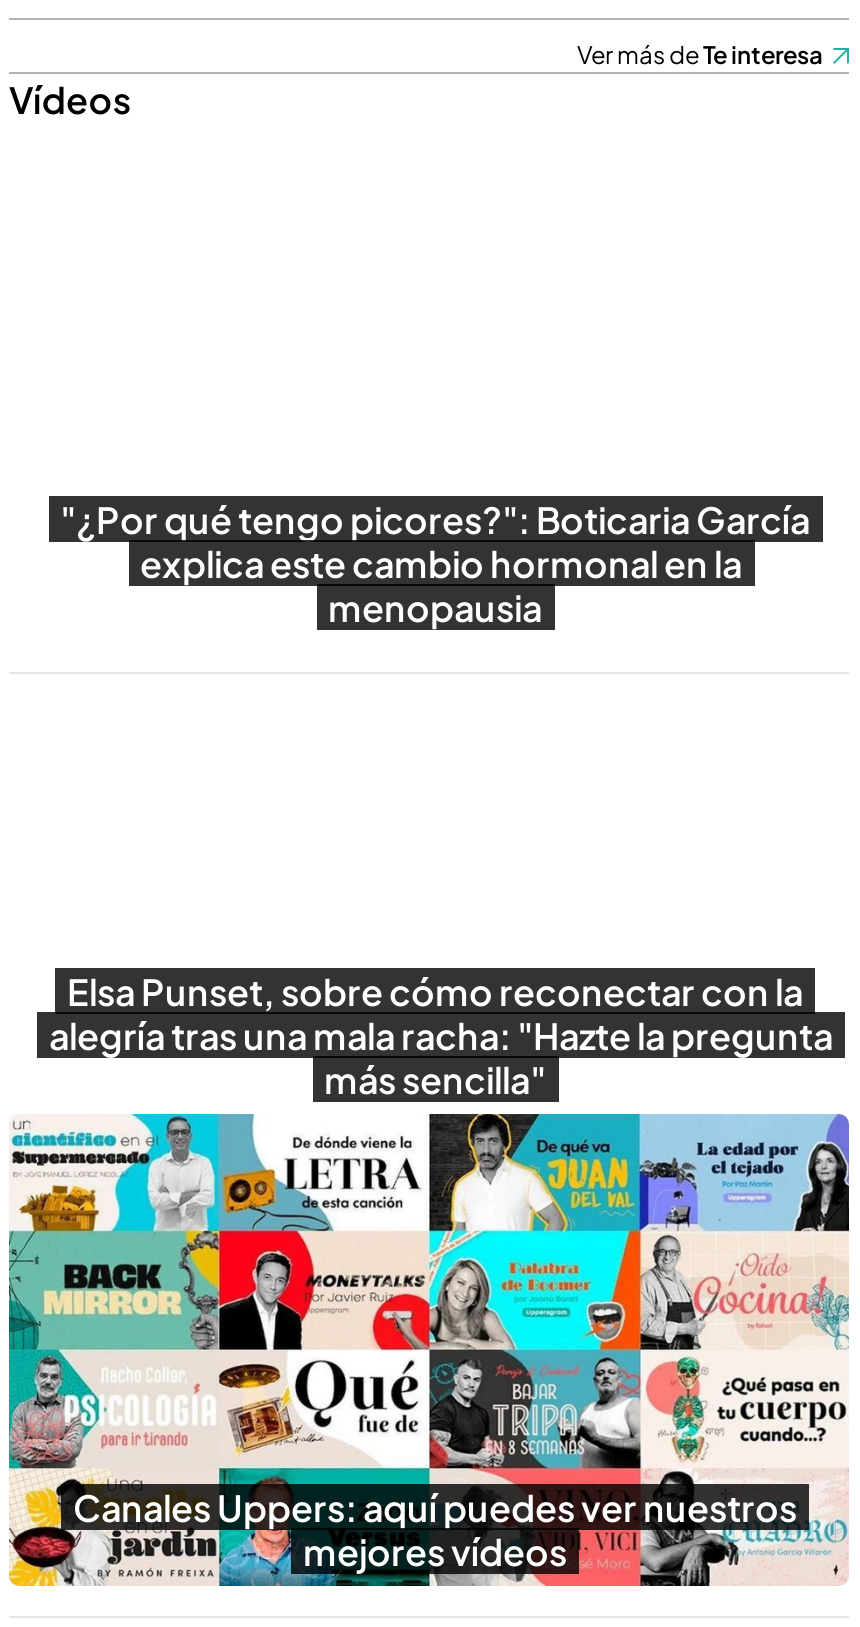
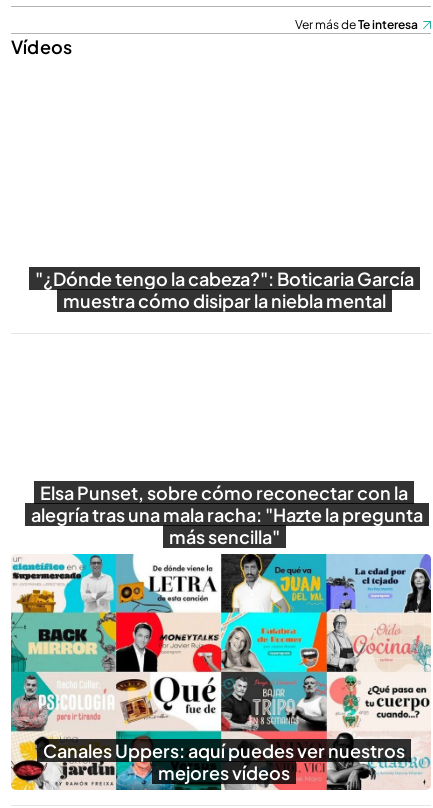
[60,495,810,629] "¿Por qué tengo picores?": Boticaria García | explica este cambio hormonal en la | menopausia -> [34,266,413,311] "¿Dónde tengo la cabeza?": Boticaria García | muestra cómo disipar la niebla mental

